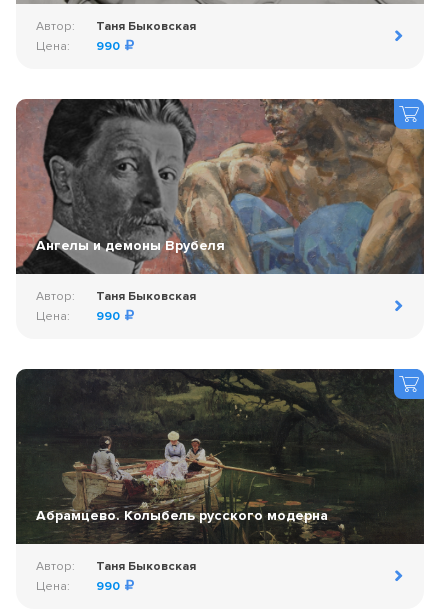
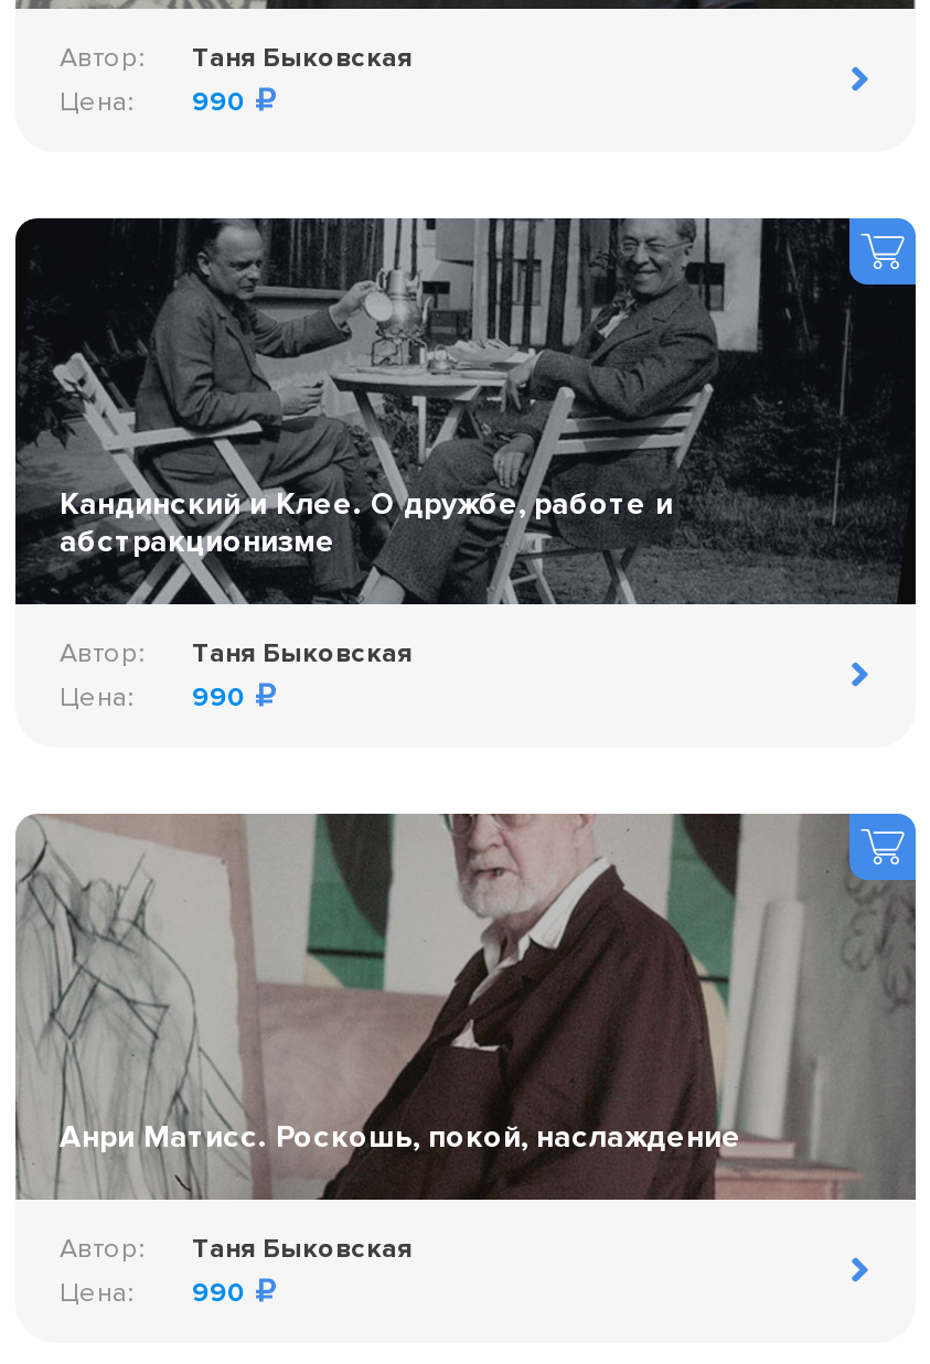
[15,98,425,275] [image] | Ангелы и демоны Врубеля -> [13,216,918,606] [image] | Кандинский и Клее. О дружбе, работе и | абстракционизме
[16,368,423,545] [image] | Абрамцево. Колыбель русского модерна -> [15,812,916,1202] [image] | Анри Матисс. Роскошь, покой, наслаждение

